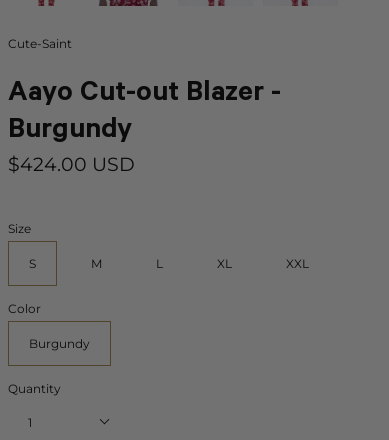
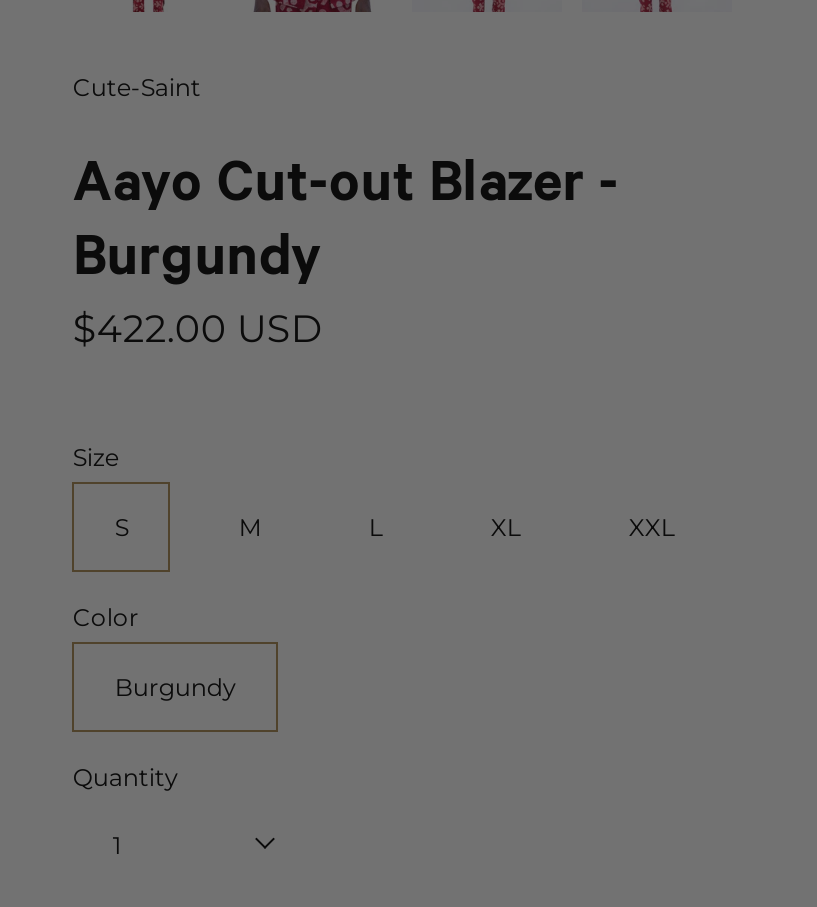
[8,153,135,176] $424.00 USD -> [73,306,323,352] $422.00 USD

